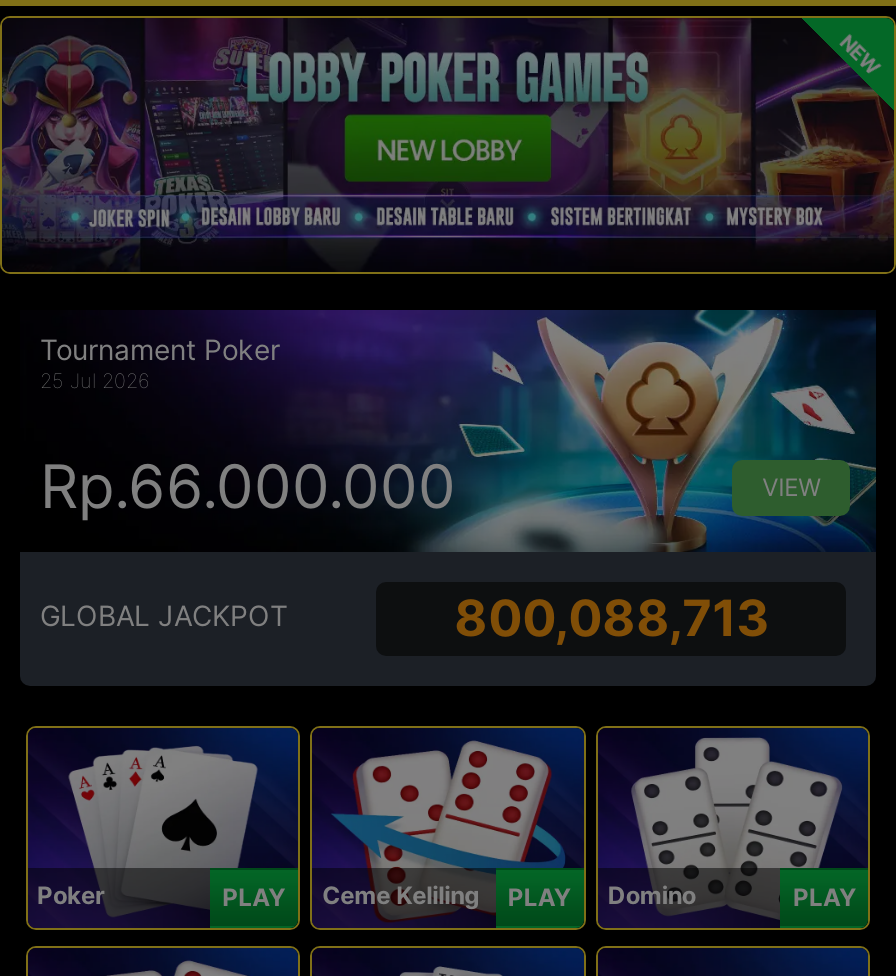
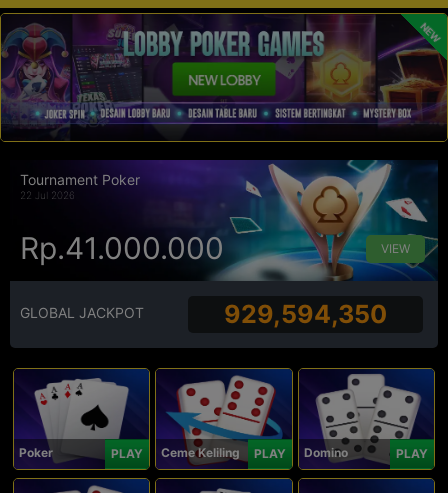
[40,368,150,392] 25 Jul 2026 -> [20,189,75,201] 22 Jul 2026
[40,450,456,522] Rp.66.000.000 -> [20,230,224,266] Rp.41.000.000
[454,589,768,649] 800,088,713 -> [224,299,387,329] 929,594,350

